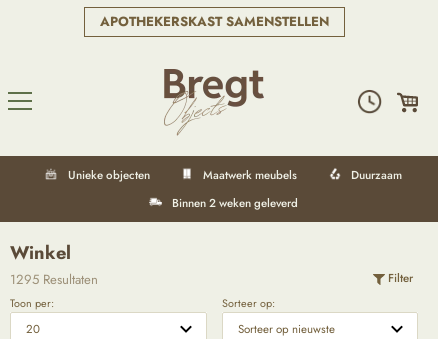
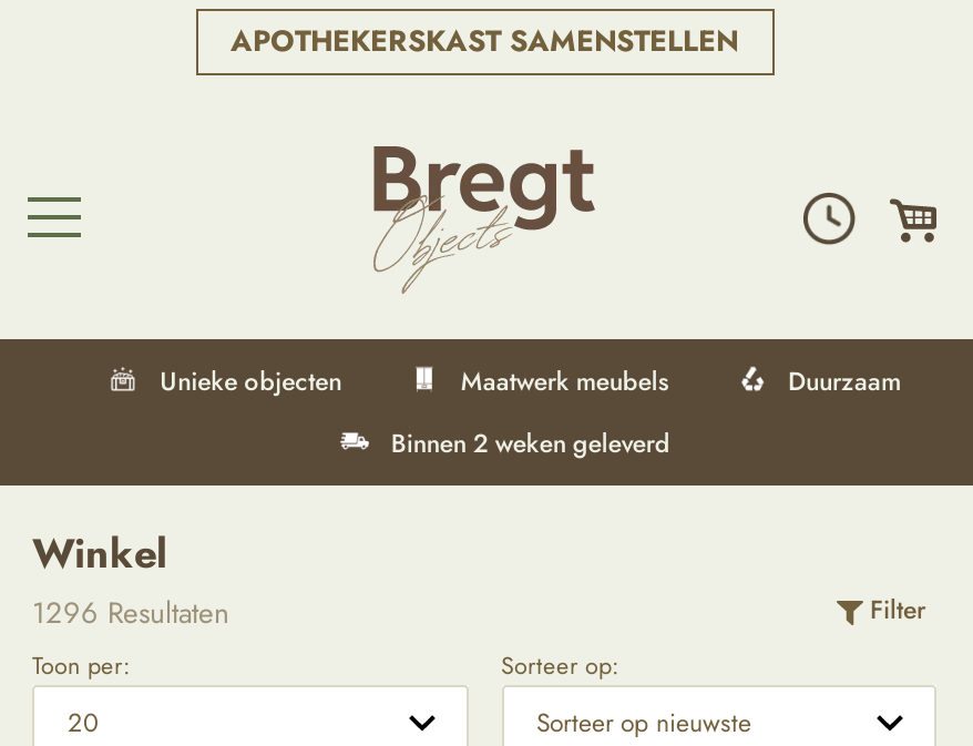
[10,270,98,289] 1295 Resultaten -> [32,592,229,634] 1296 Resultaten

